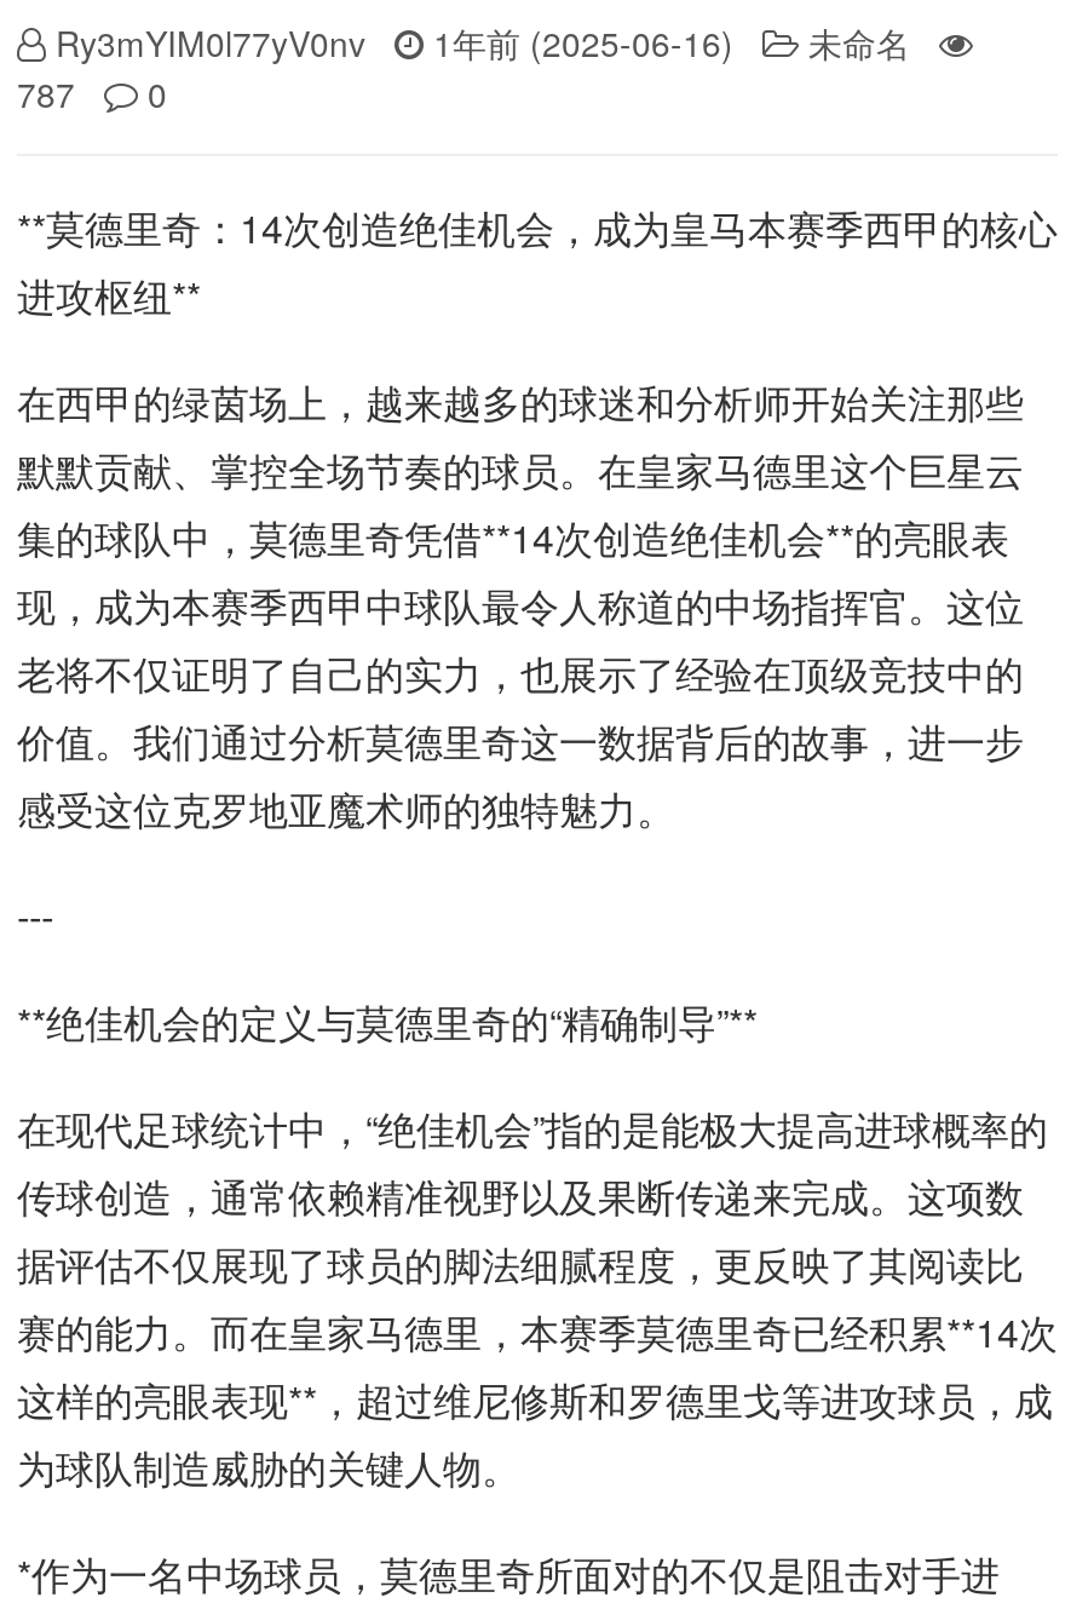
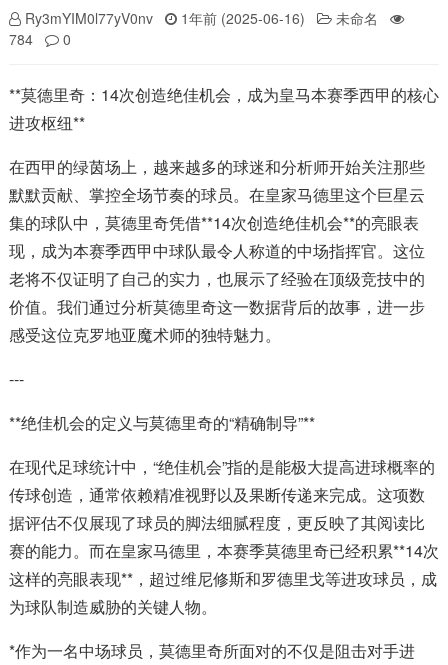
[17,69,167,117] 787 0 -> [9,29,71,49] 784 0

